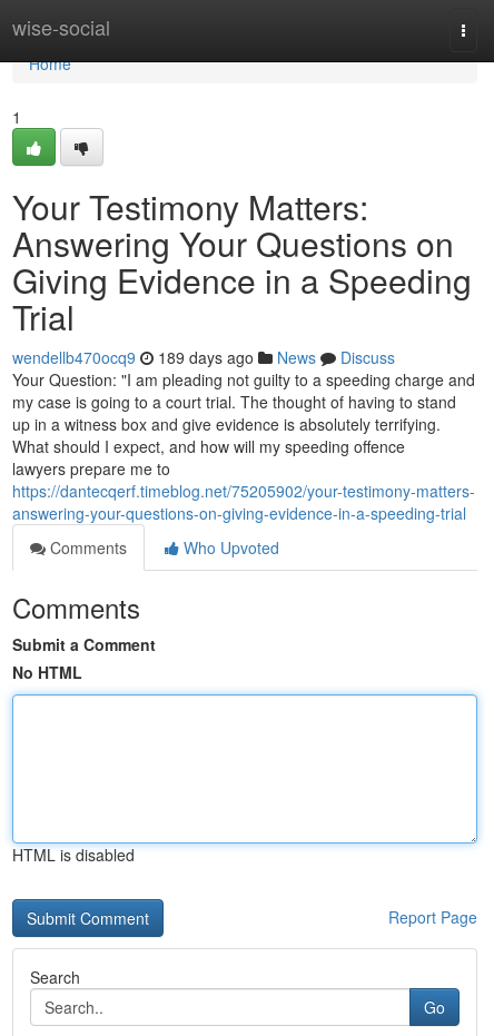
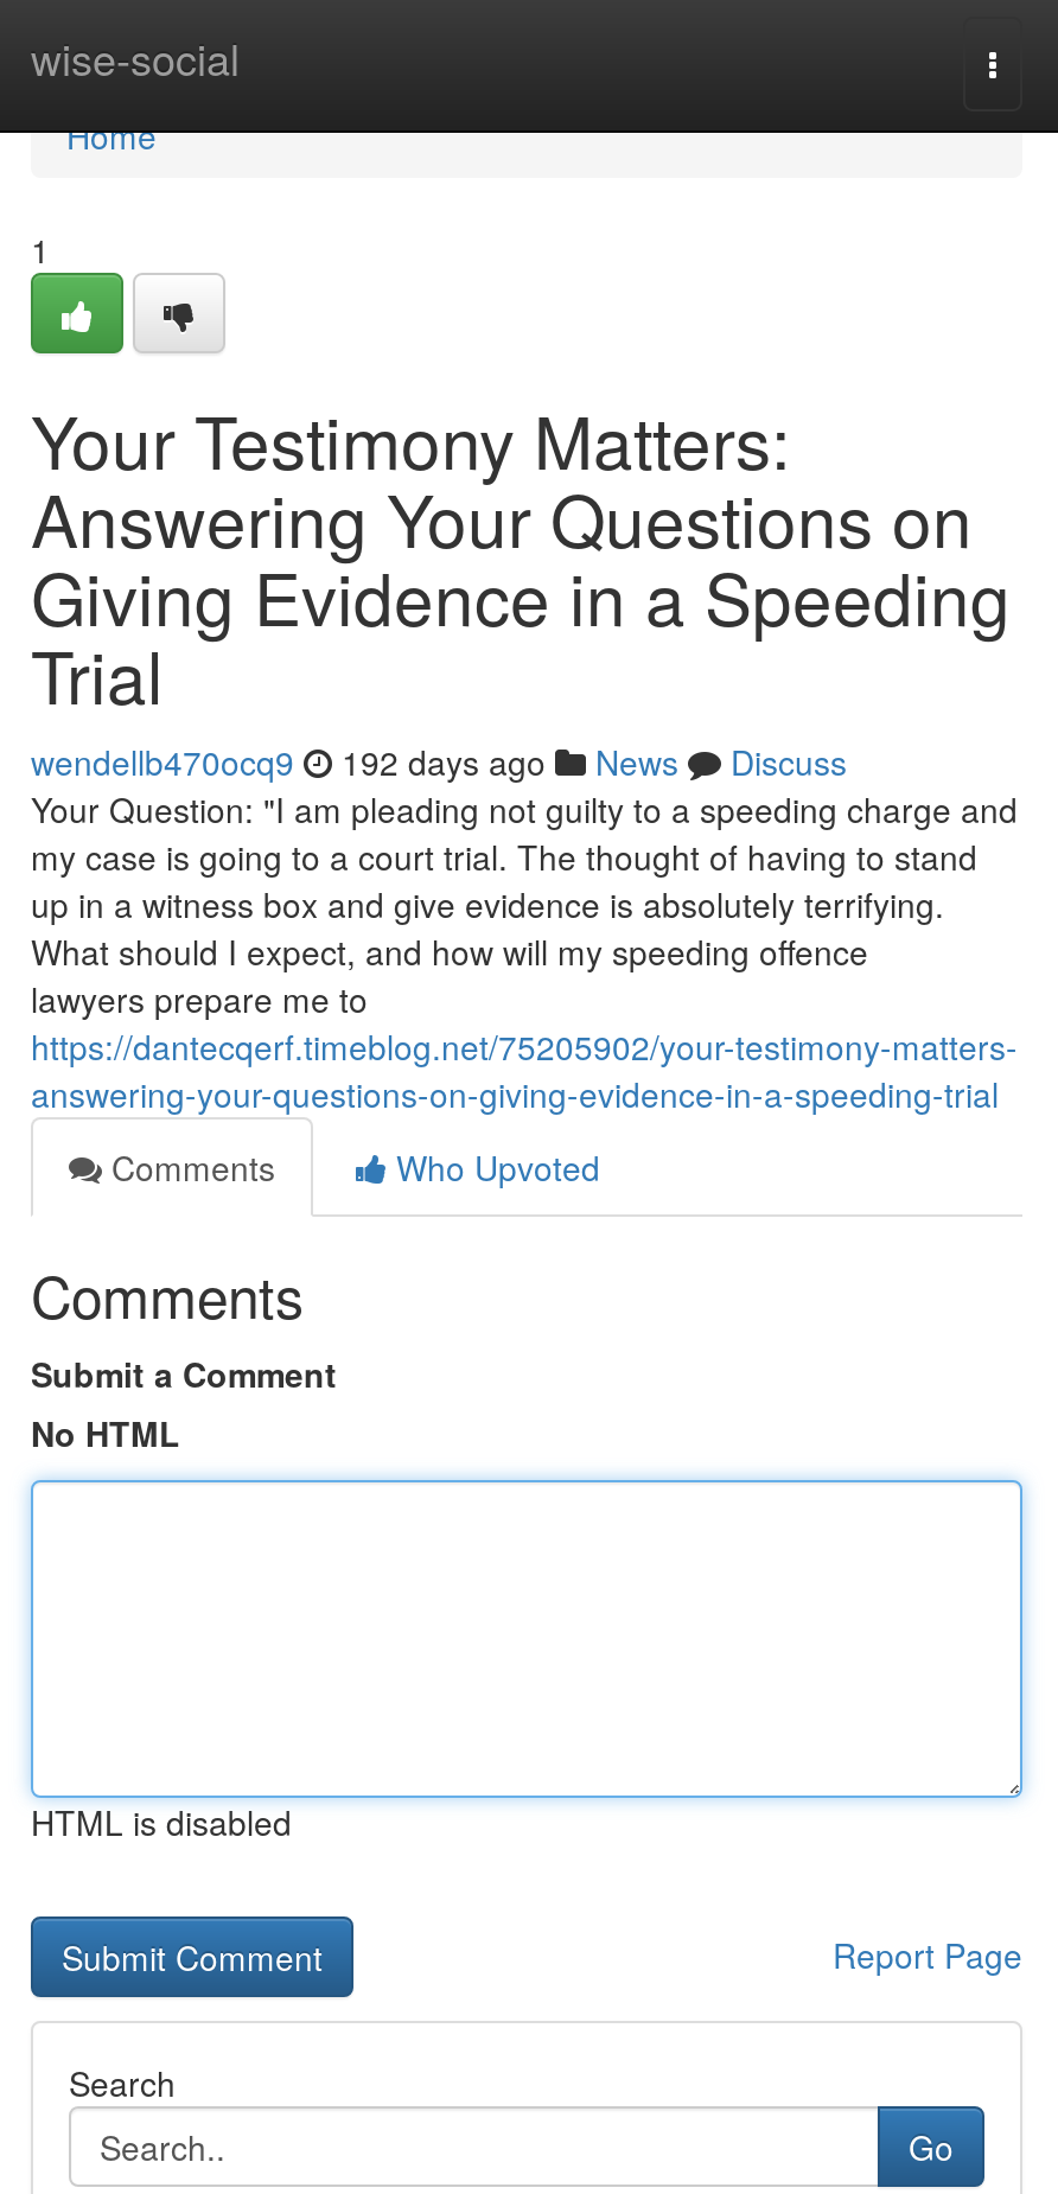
[12,346,395,368] wendellb470ocq9 189 days ago News Discuss -> [31,738,847,785] wendellb470ocq9 192 days ago News Discuss

